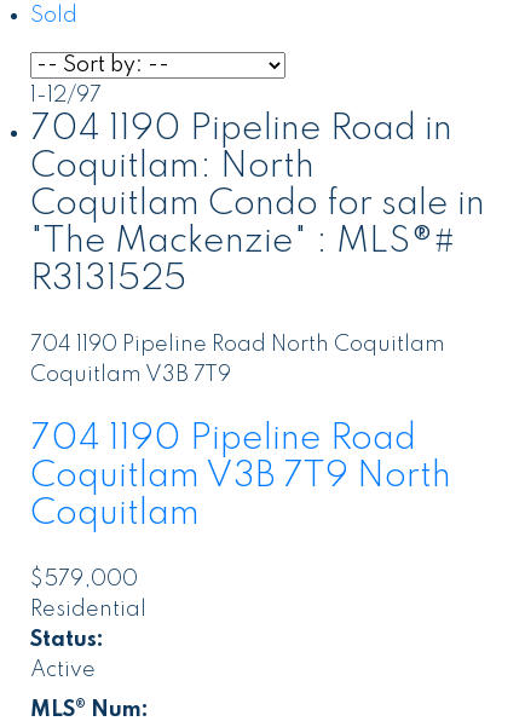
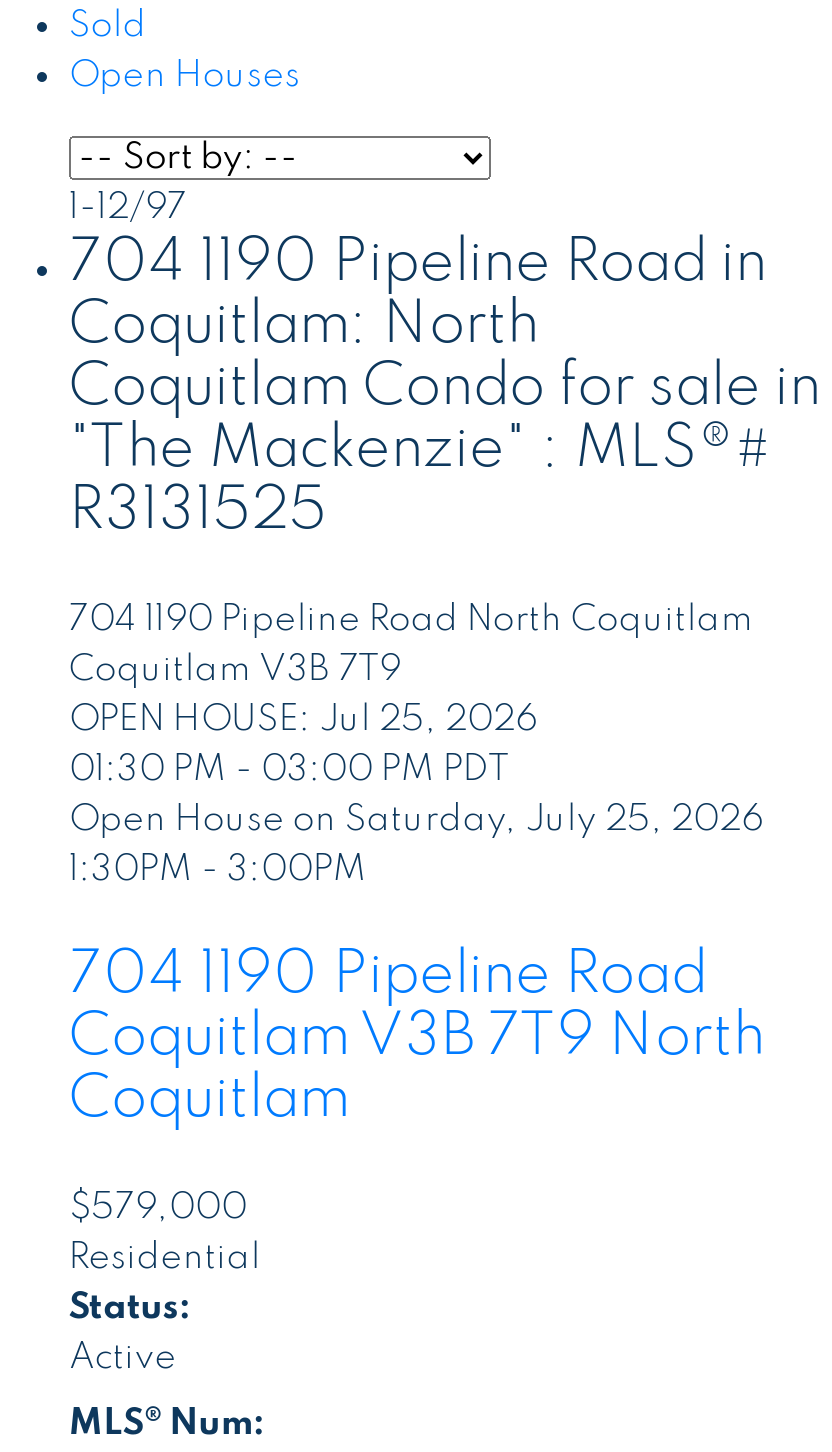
none -> [69,58,301,94] Open Houses
none -> [69,702,763,888] OPEN HOUSE: Jul 25, 2026 | 01:30 PM - 03:00 PM PDT | Open House on Saturday, July 25, 2026 | 1:30PM - 3:00PM

